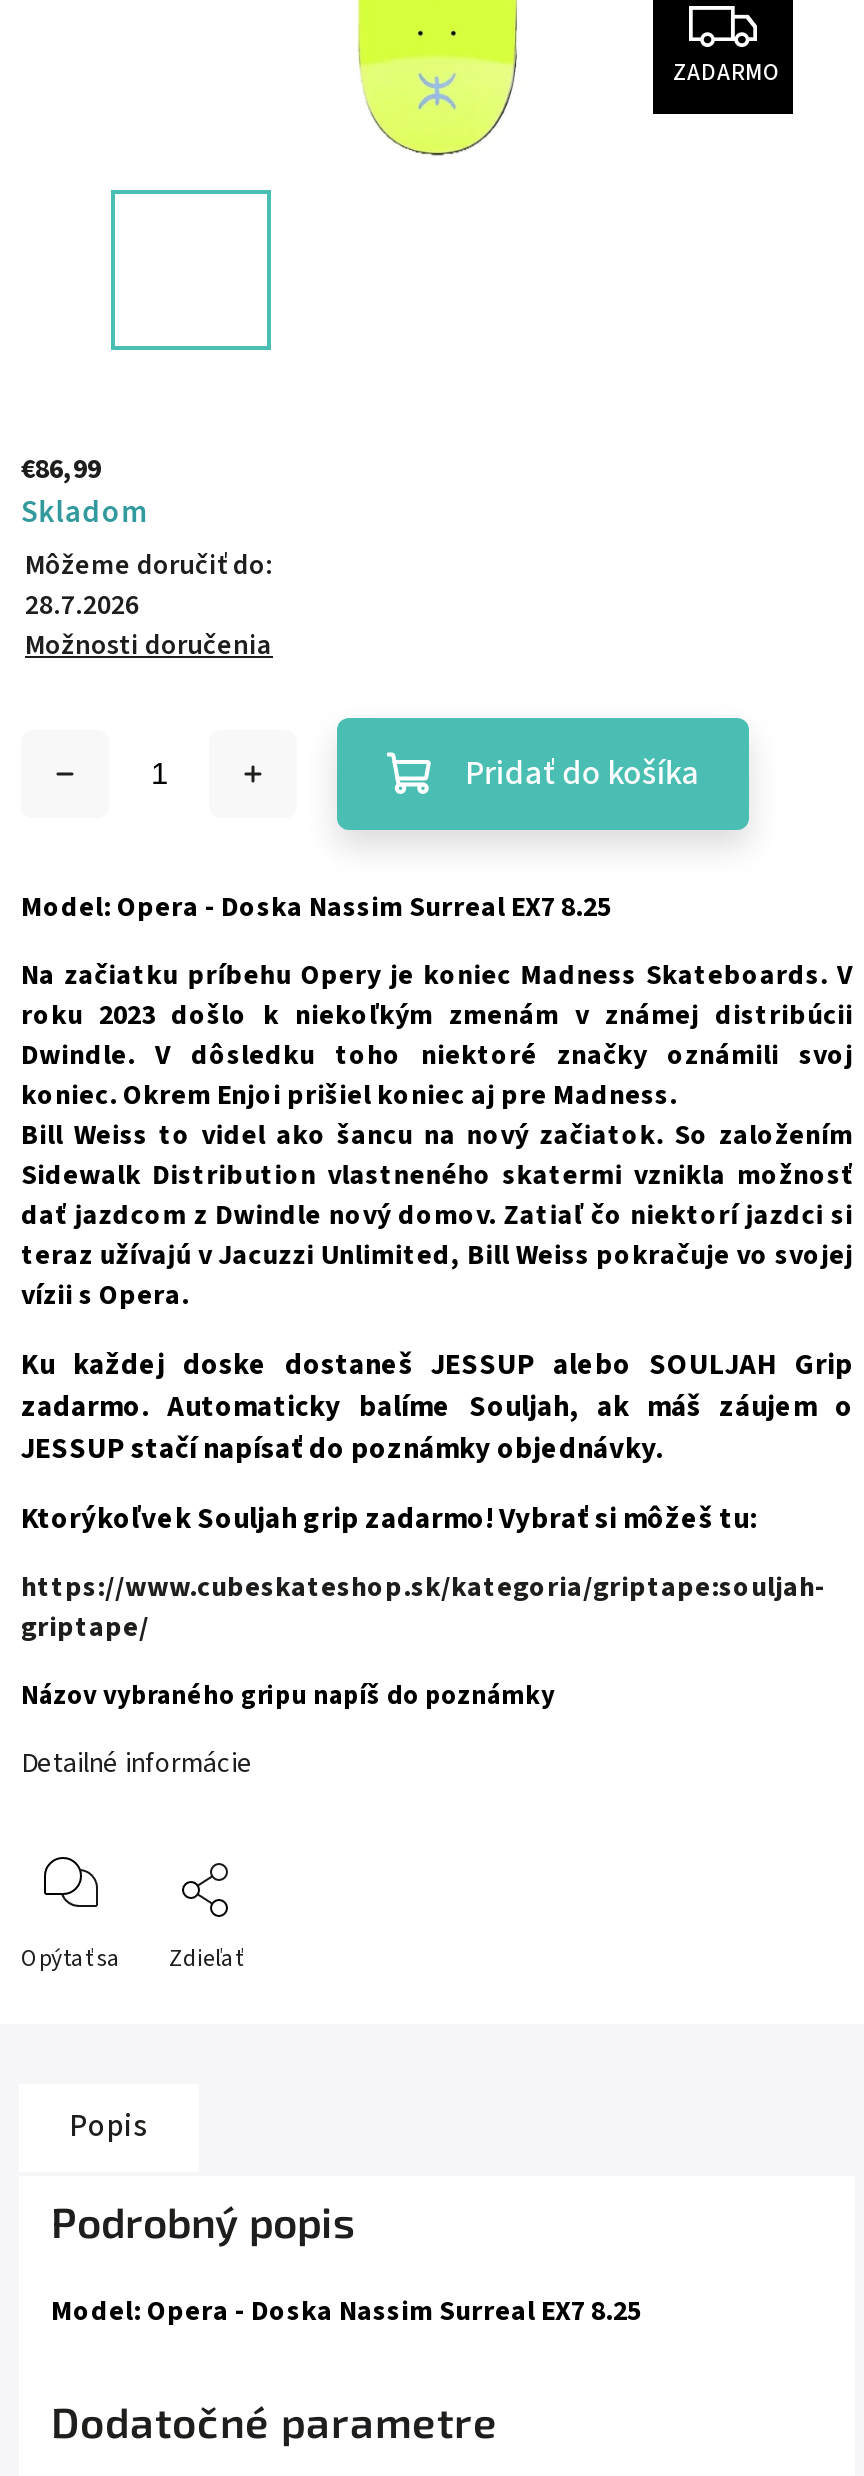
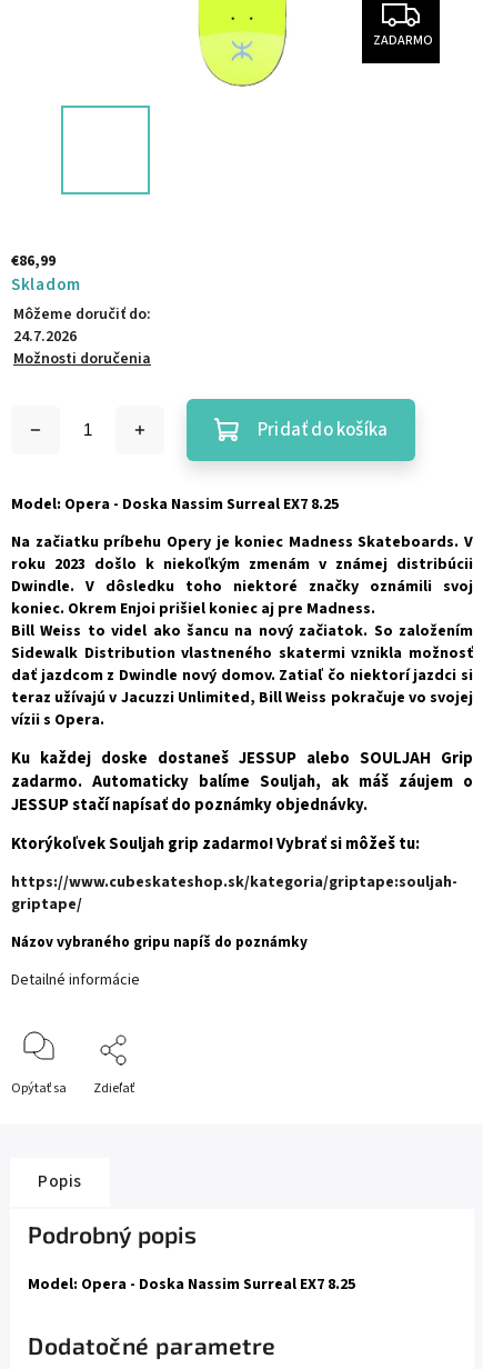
[25,586,139,626] 28.7.2026 -> [13,326,77,348] 24.7.2026

